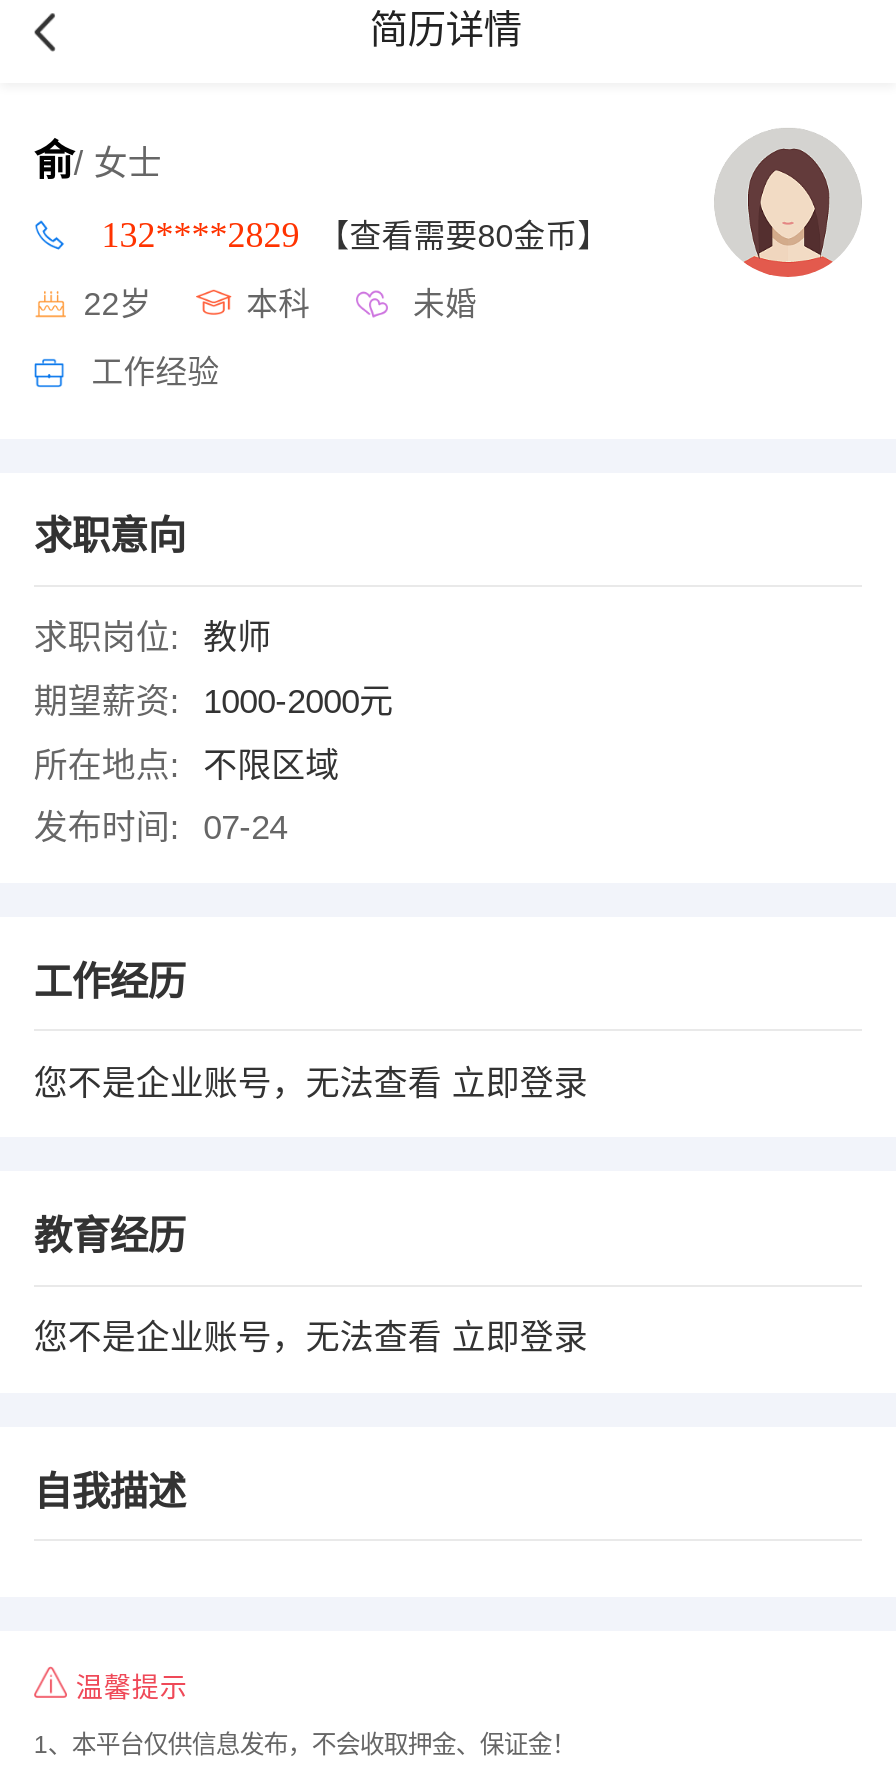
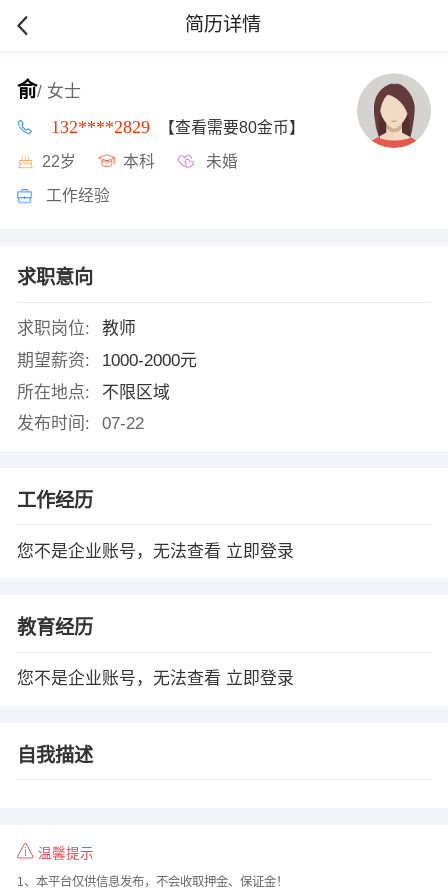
[34,810,287,848] 发布时间: 07-24 -> [17,414,144,433] 发布时间: 07-22

